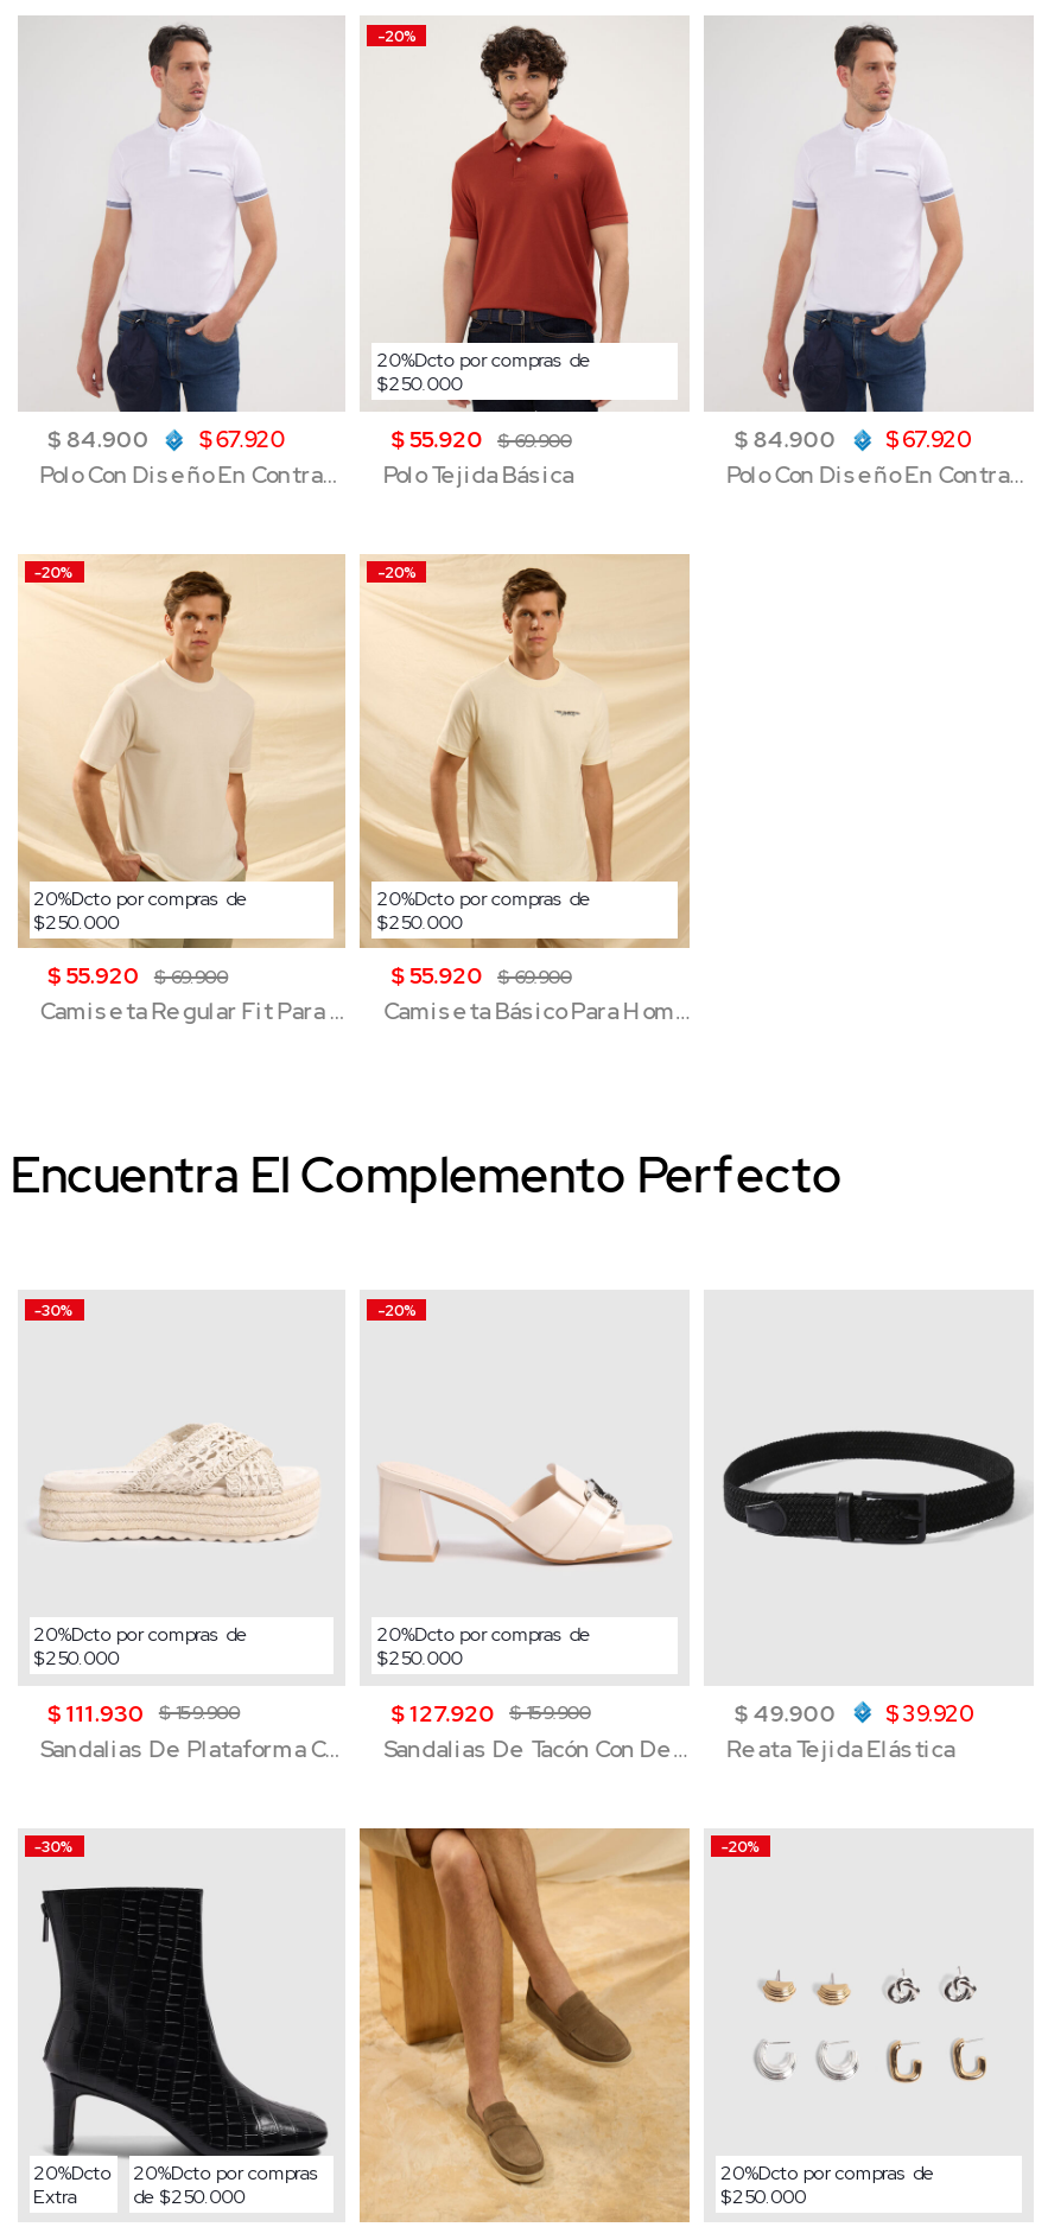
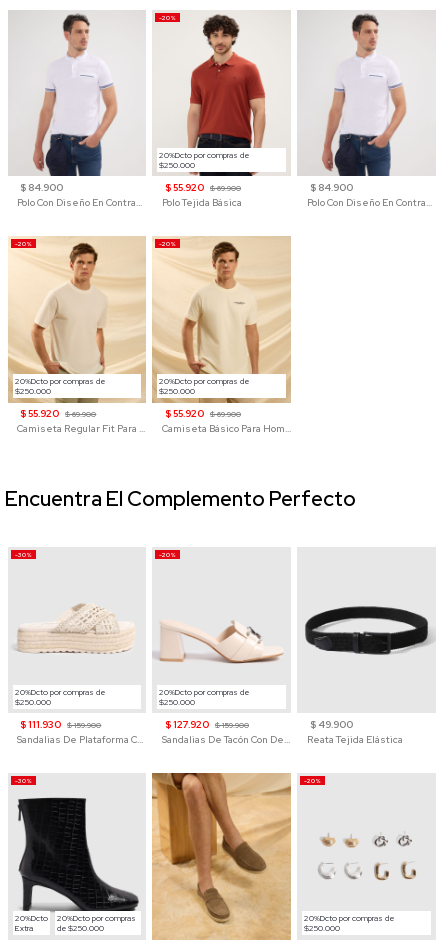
[199,424,284,455] $ 67.920 -> none
[885,424,971,455] $ 67.920 -> none
[885,1698,973,1729] $ 39.920 -> none

